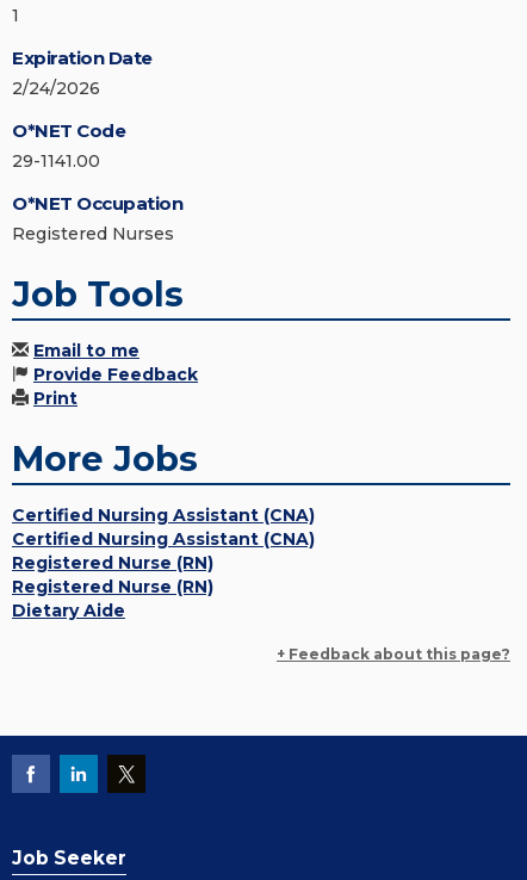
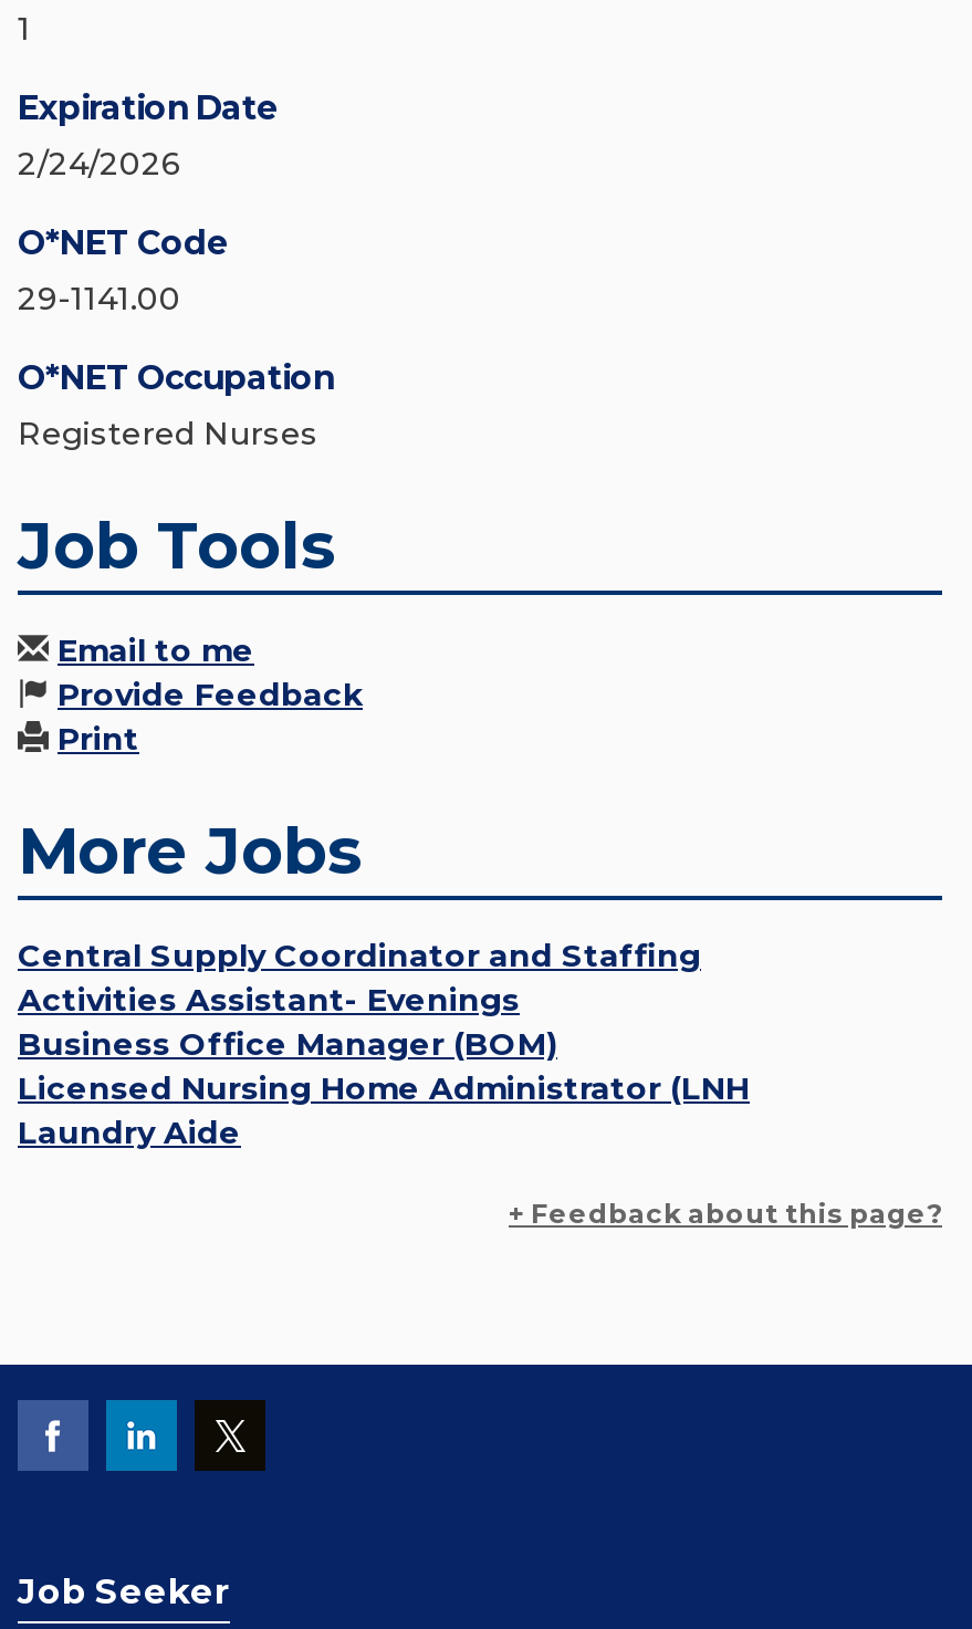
[12,505,315,622] Certified Nursing Assistant (CNA) | Certified Nursing Assistant (CNA) | Registered Nurse (RN) | Registered Nurse (RN) | Dietary Aide -> [18,936,750,1153] Central Supply Coordinator and Staffing | Activities Assistant- Evenings | Business Office Manager (BOM) | Licensed Nursing Home Administrator (LNH | Laundry Aide

